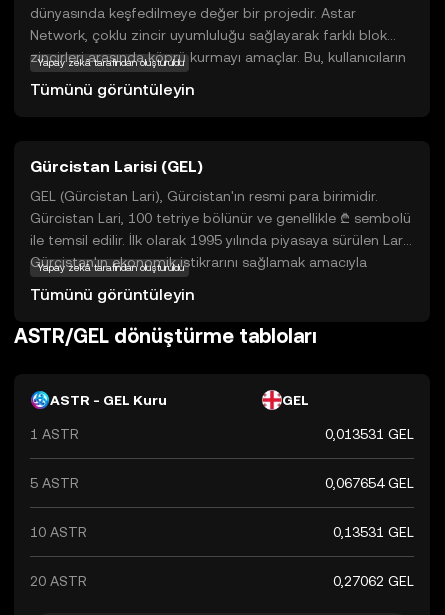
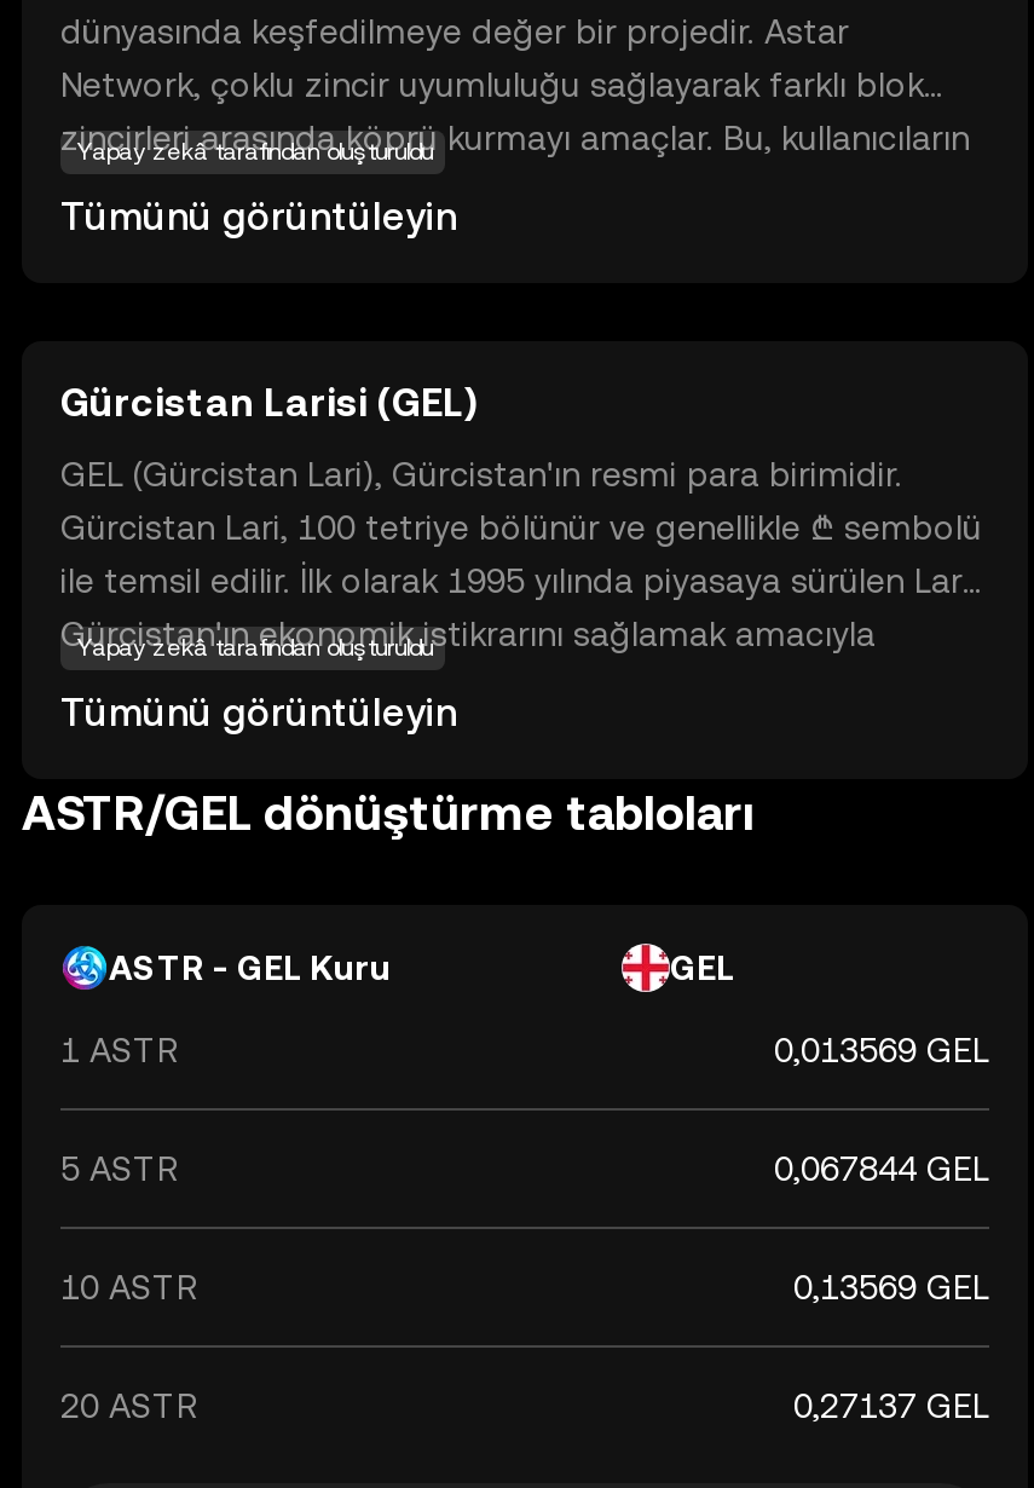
[325,426,414,442] 0,013531 GEL -> [774,1031,989,1069] 0,013569 GEL
[325,475,414,491] 0,067654 GEL -> [774,1149,989,1188] 0,067844 GEL
[333,524,414,540] 0,13531 GEL -> [793,1268,989,1307] 0,13569 GEL
[333,573,414,589] 0,27062 GEL -> [793,1386,989,1425] 0,27137 GEL

